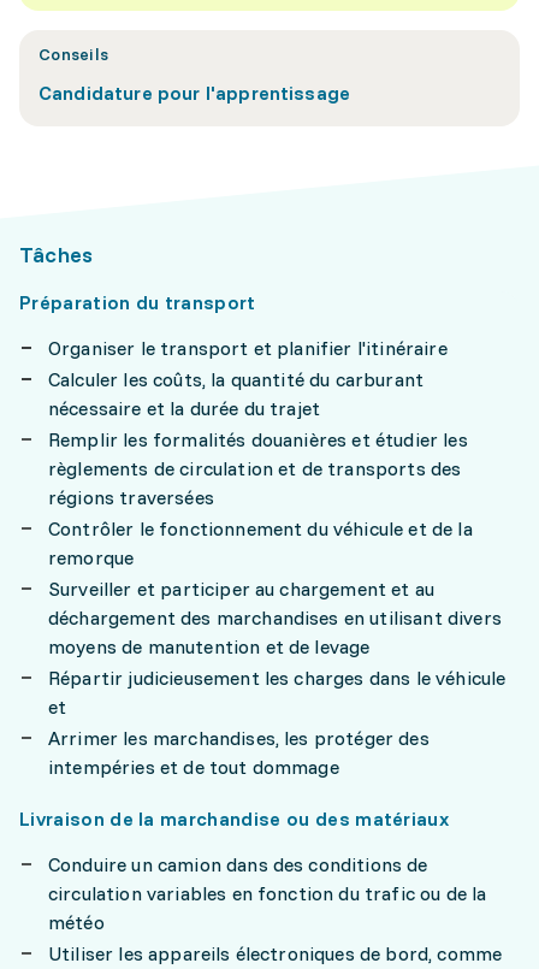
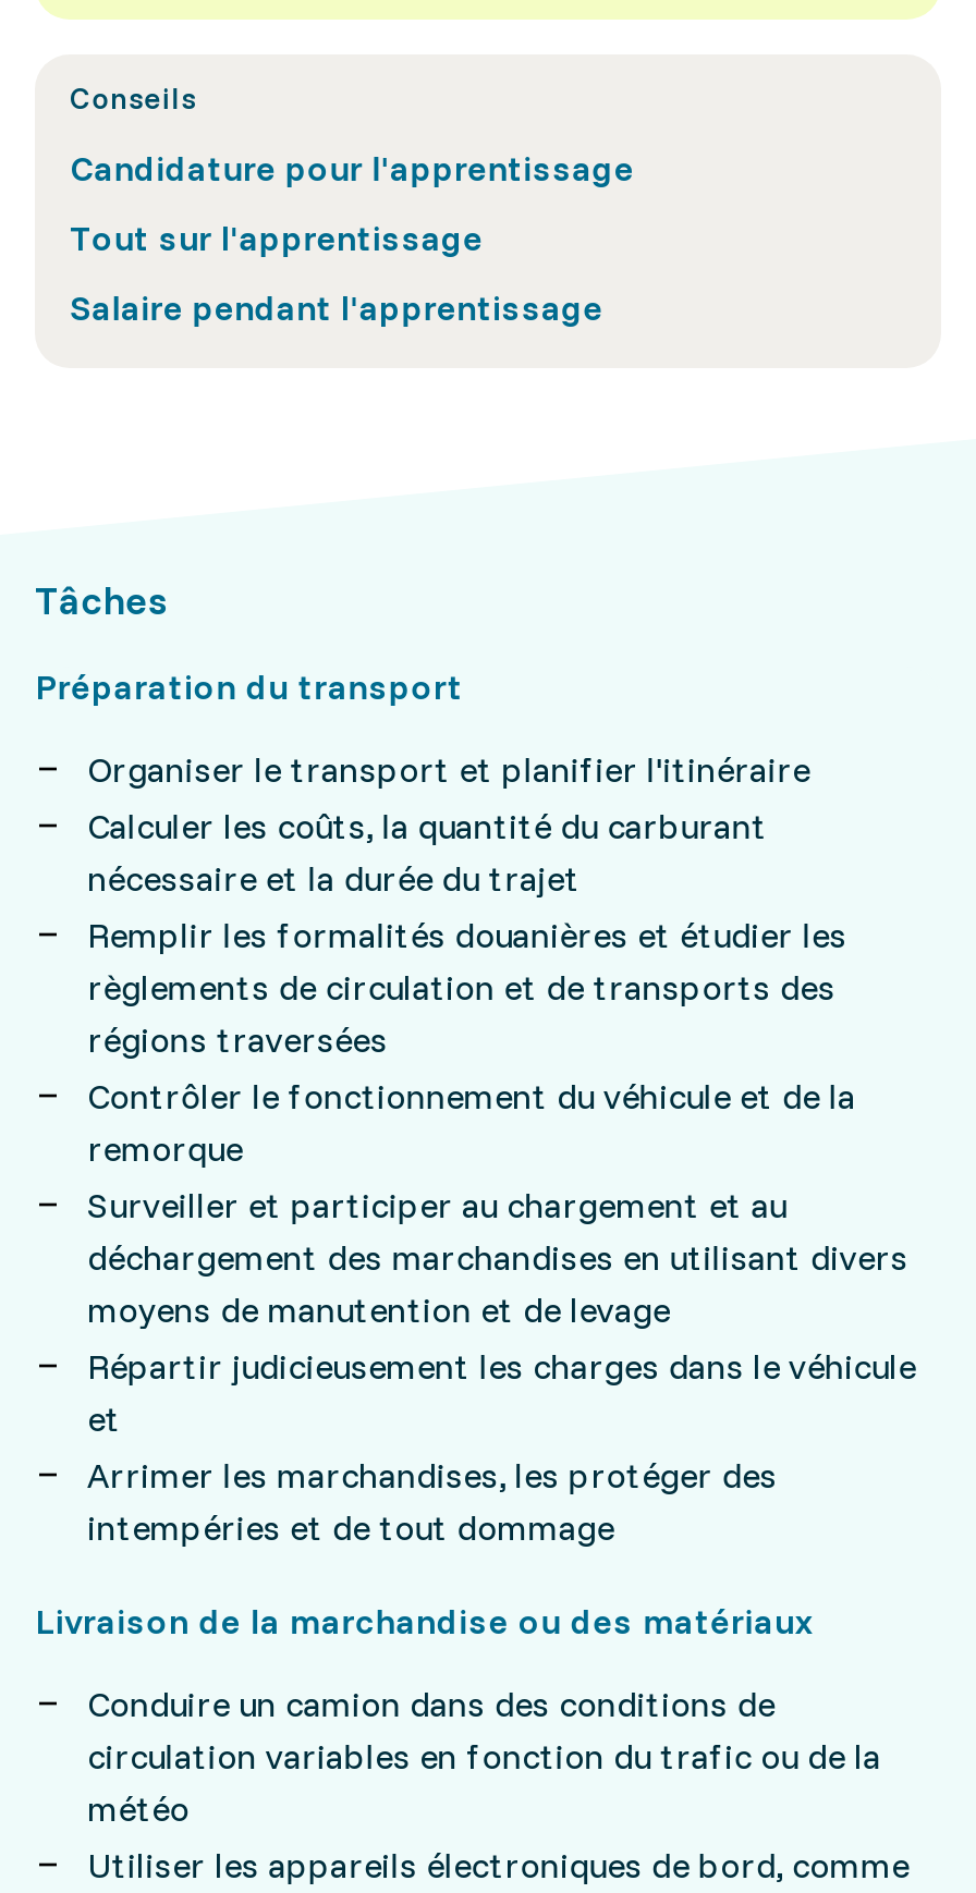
none -> [70,217,603,330] Tout sur l'apprentissage | Salaire pendant l'apprentissage

